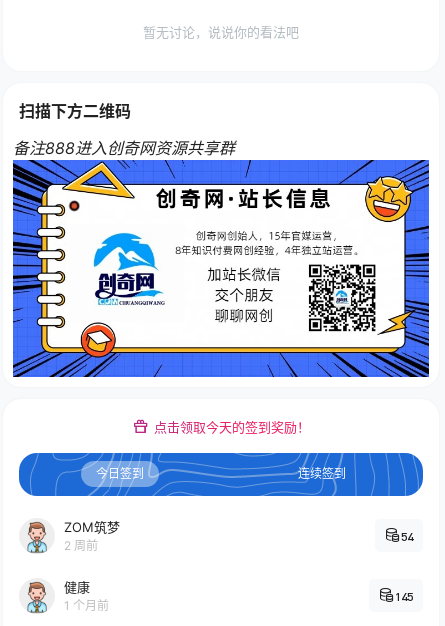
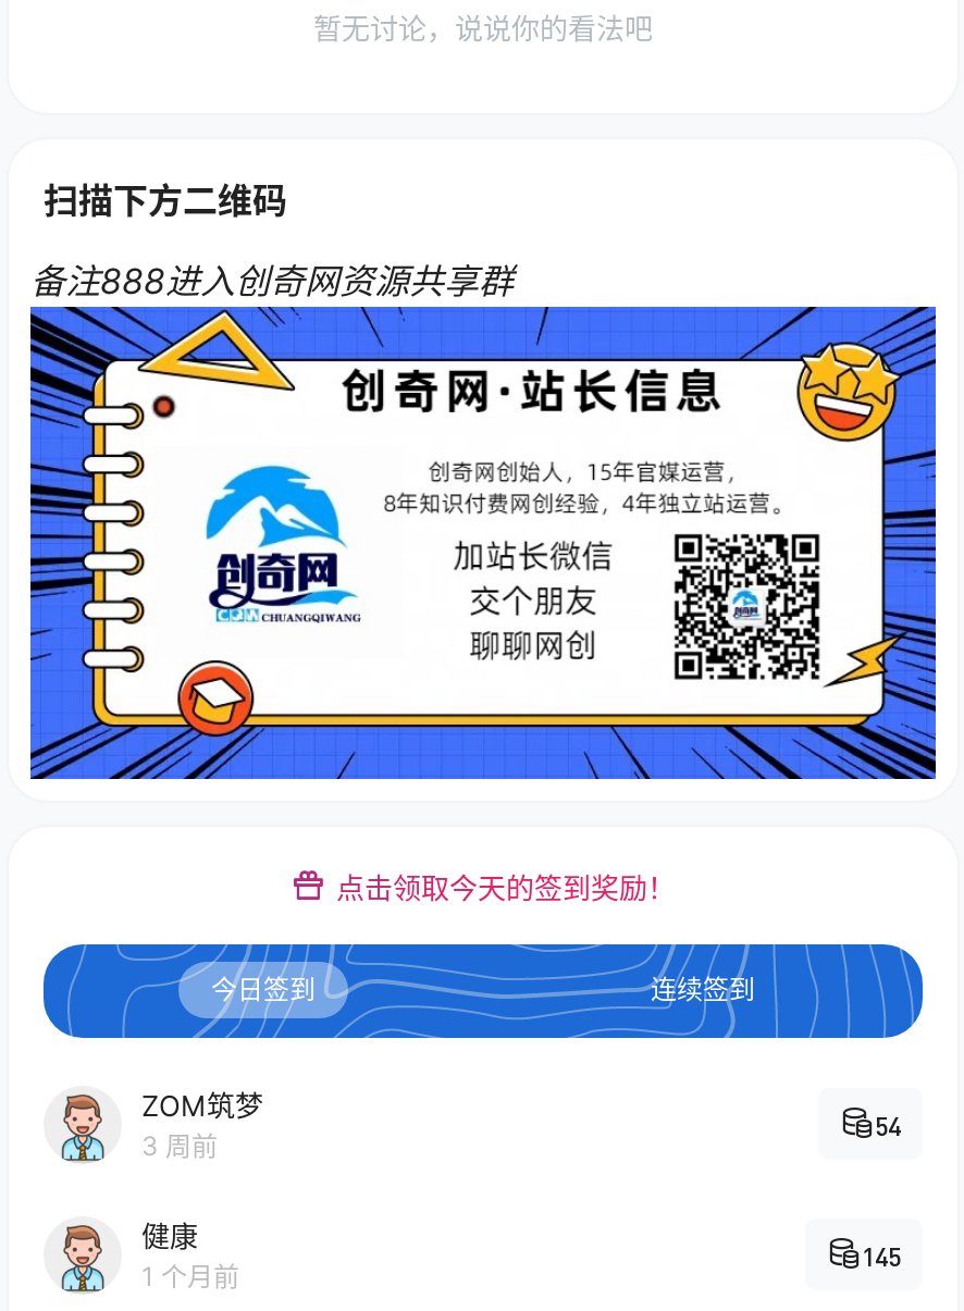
[64,538,98,553] 2 周前 -> [141,1129,218,1162] 3 周前

